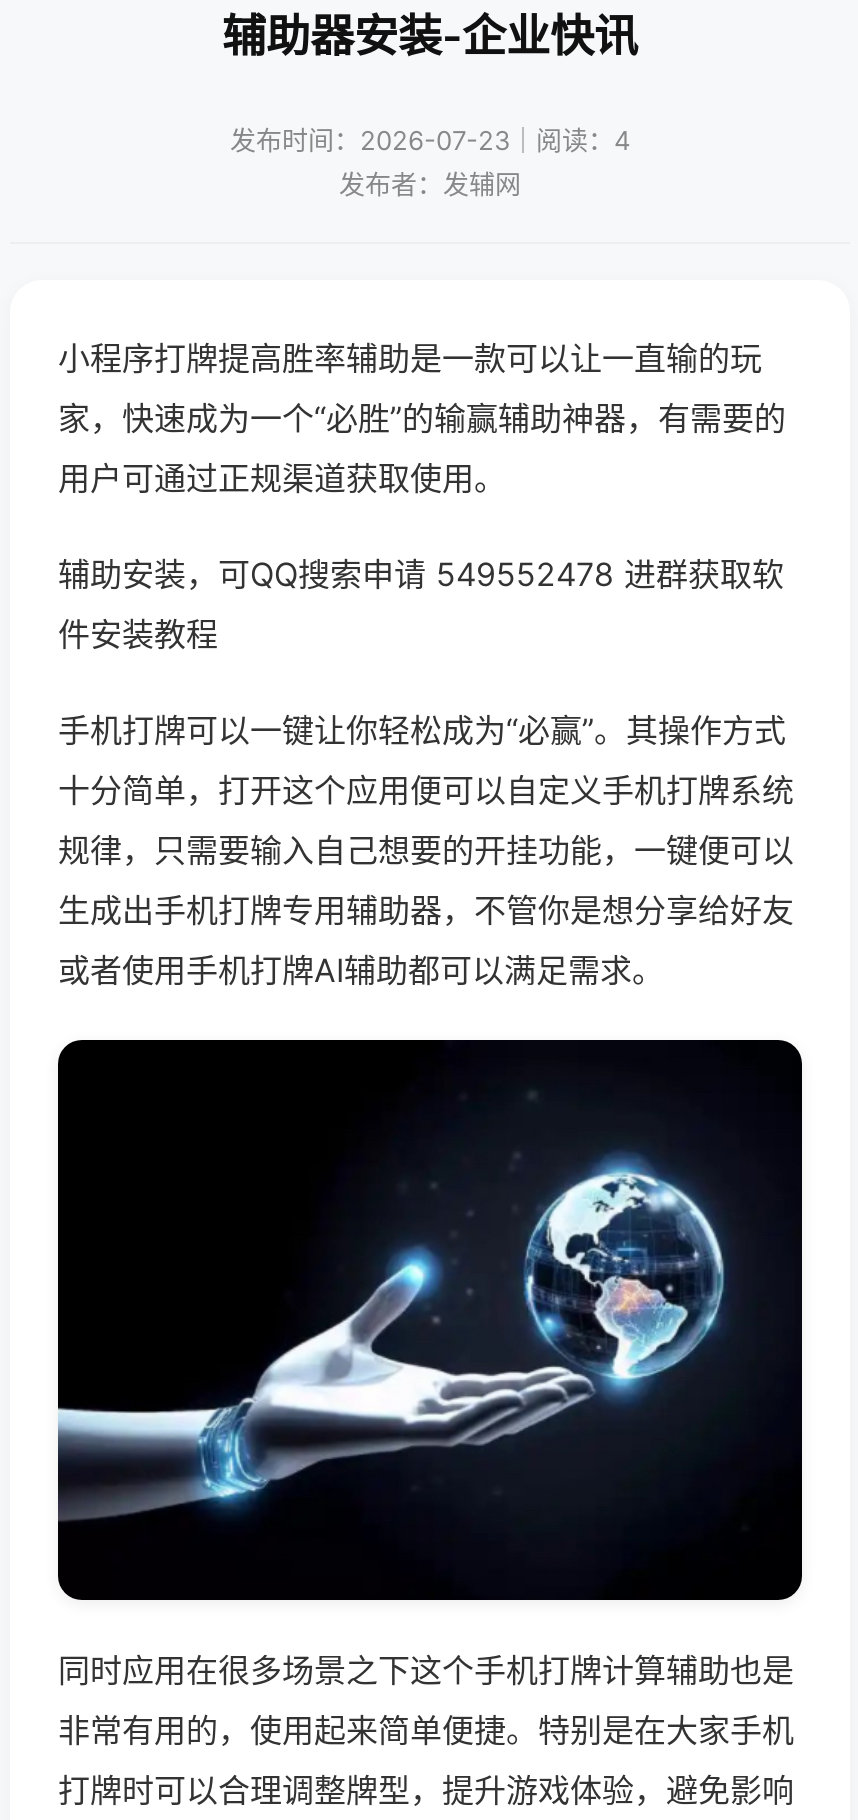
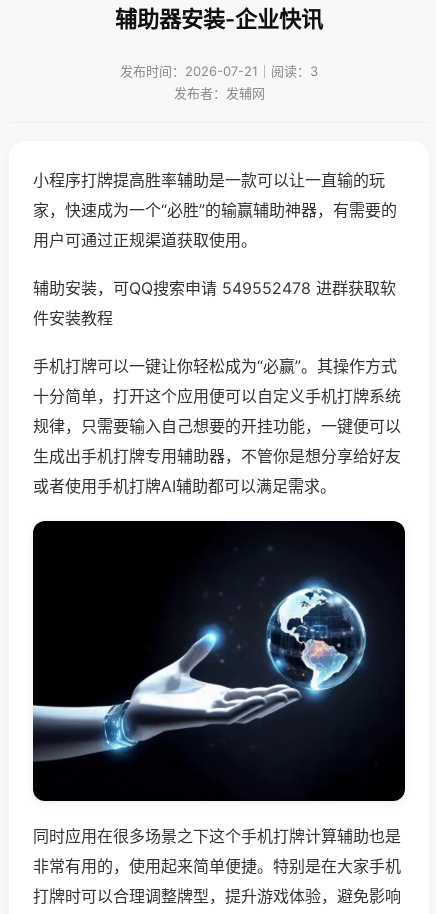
[230,124,630,156] 发布时间：2026-07-23｜阅读：4 -> [120,63,318,79] 发布时间：2026-07-21｜阅读：3

